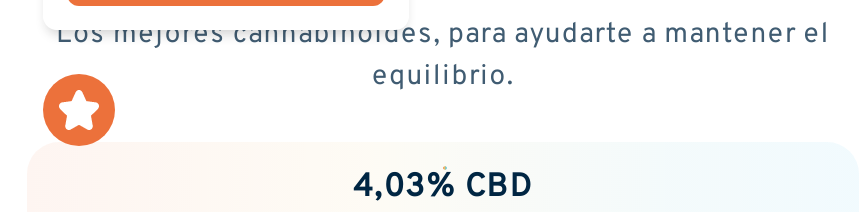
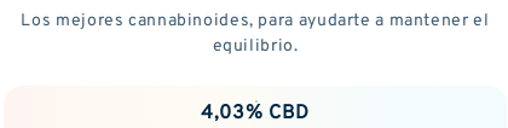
[41,72,117,148] [image] -> none

